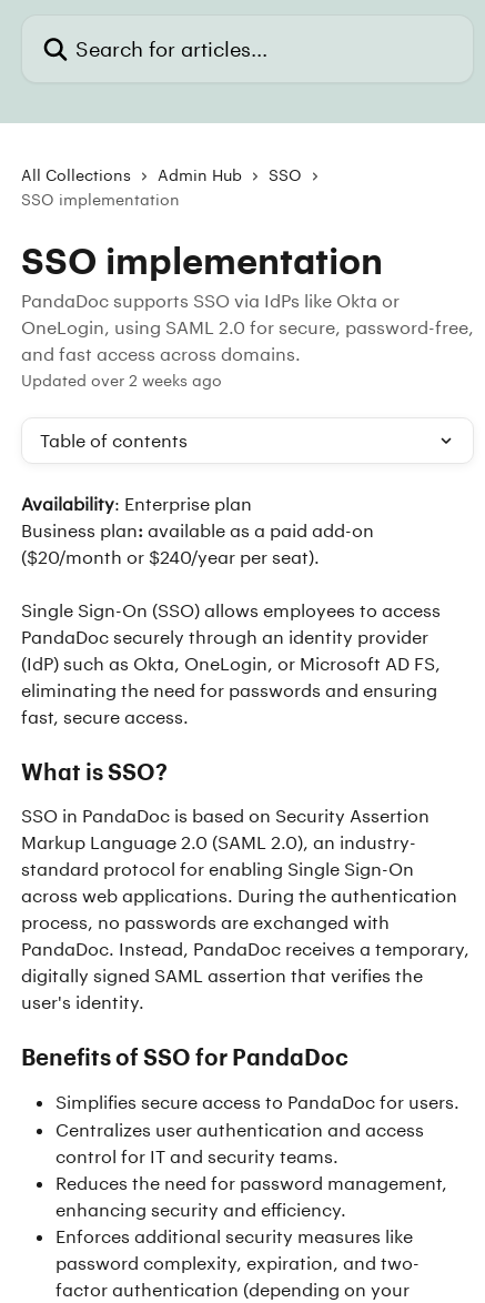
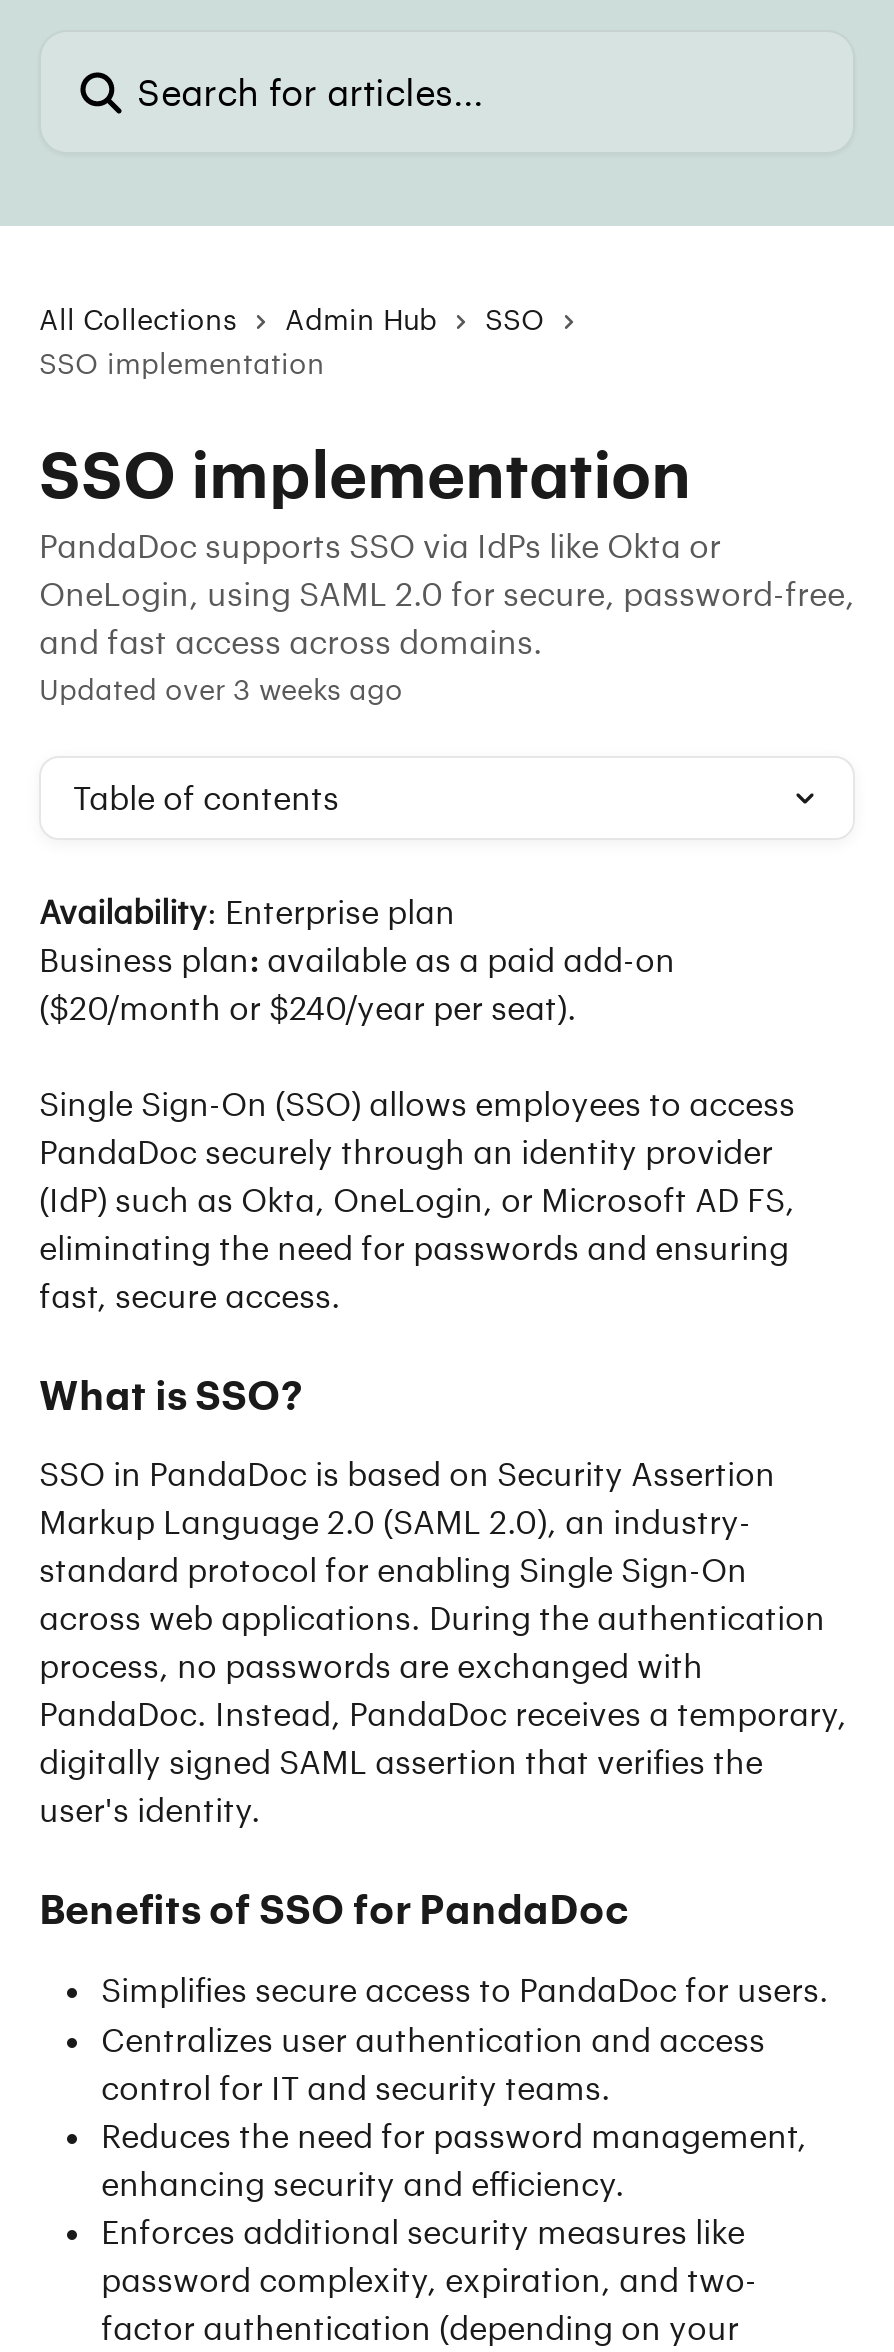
[21,371,222,390] Updated over 2 weeks ago -> [39,672,403,706] Updated over 3 weeks ago

